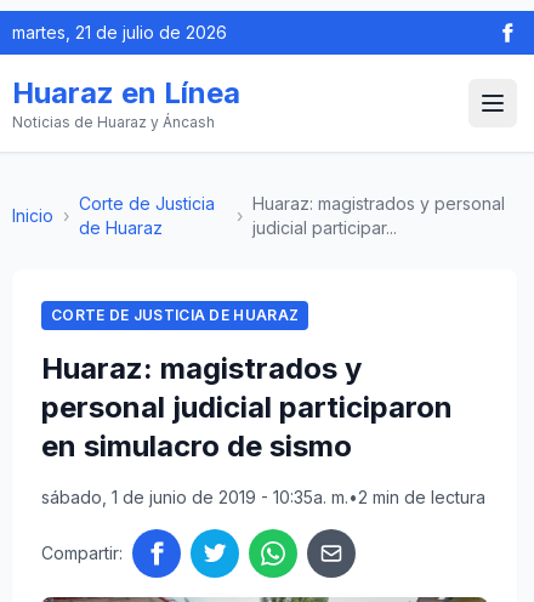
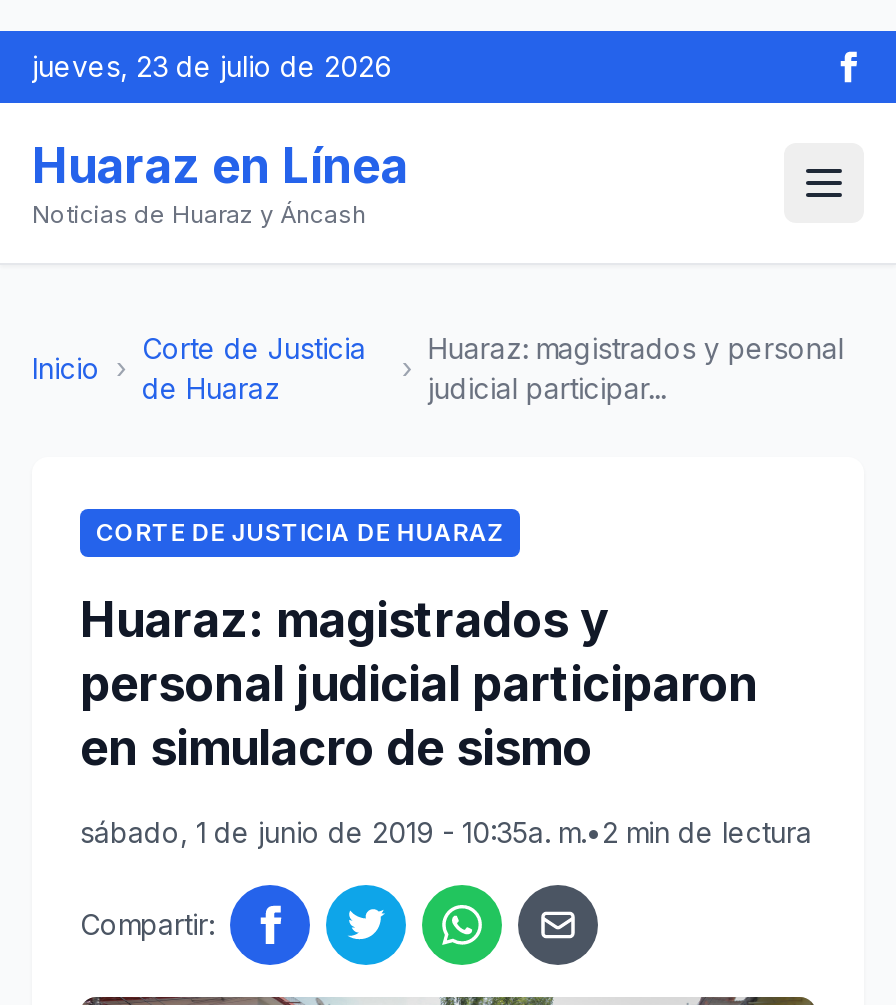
[12,22,227,42] martes, 21 de julio de 2026 -> [32,49,392,83] jueves, 23 de julio de 2026

